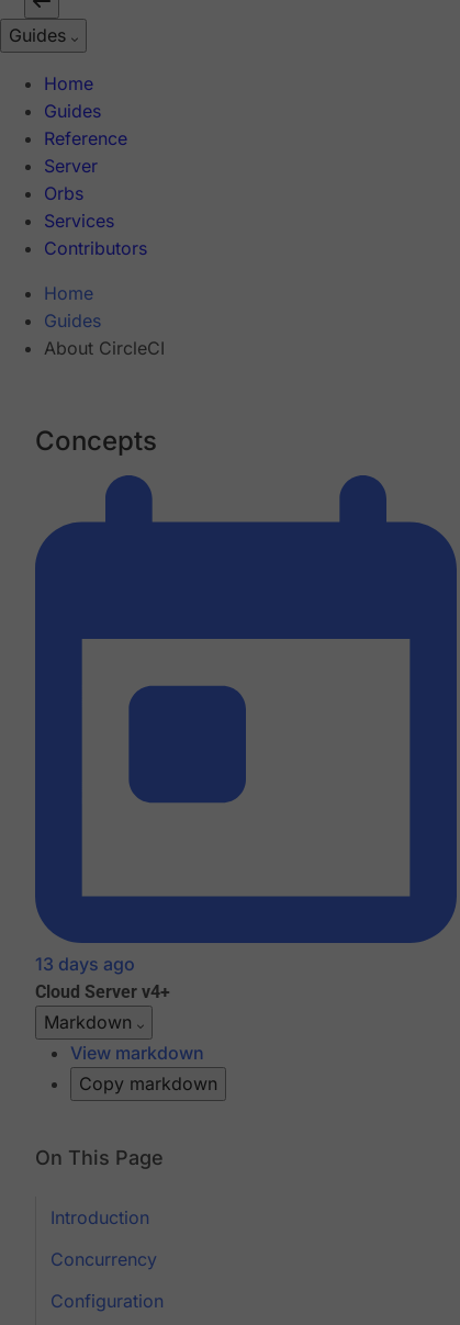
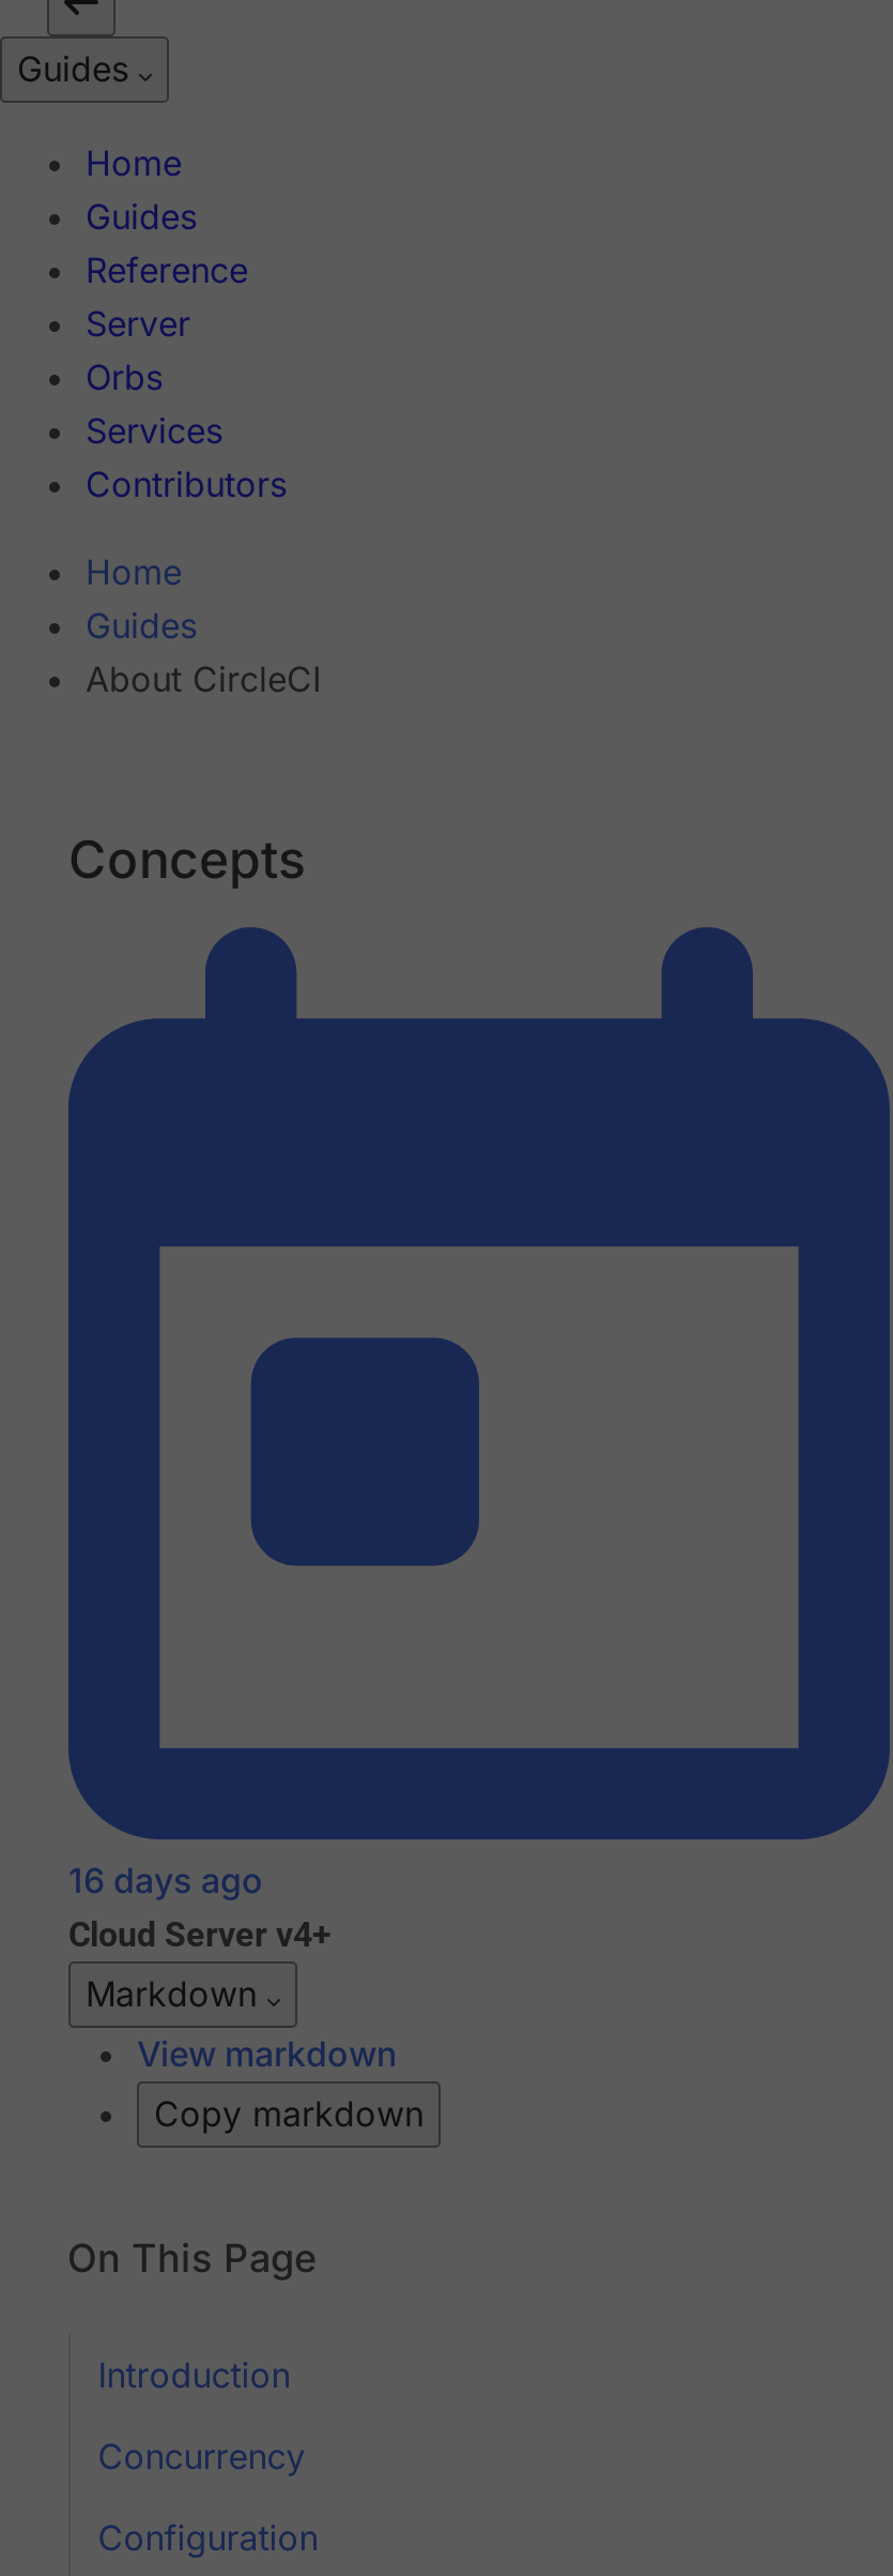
[35,953,135,975] 13 days ago -> [68,1860,263,1903] 16 days ago

